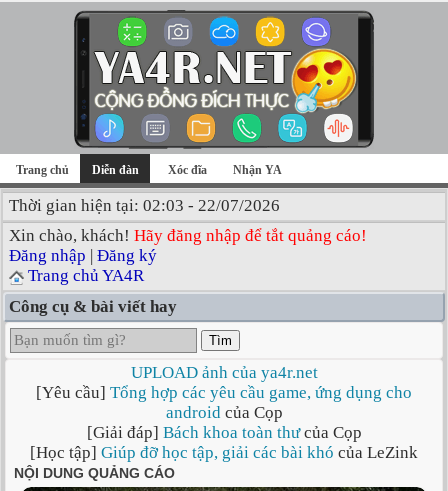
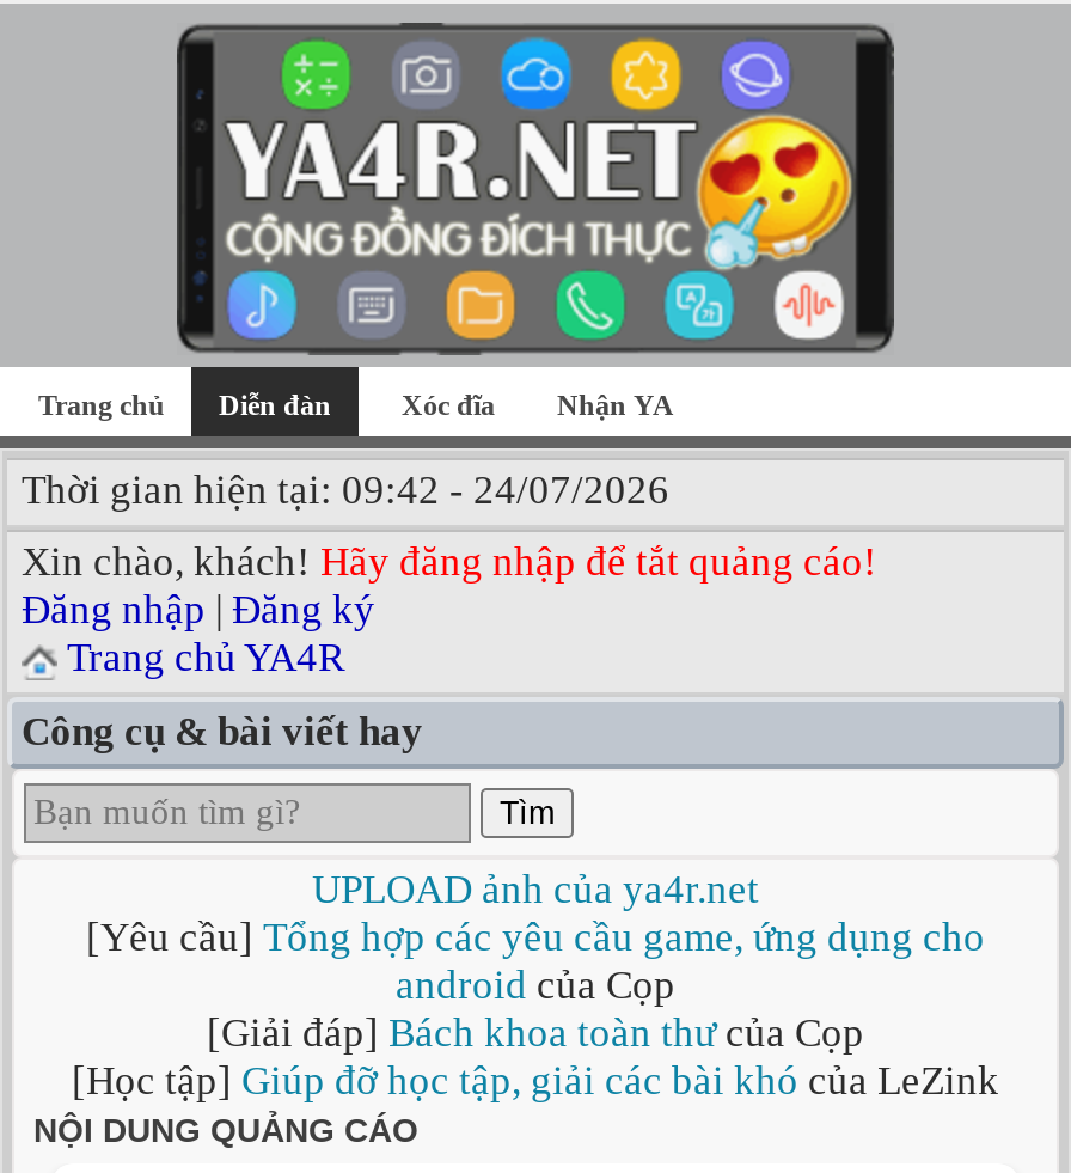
[9,196,280,215] Thời gian hiện tại: 02:03 - 22/07/2026 -> [22,468,669,513] Thời gian hiện tại: 09:42 - 24/07/2026

